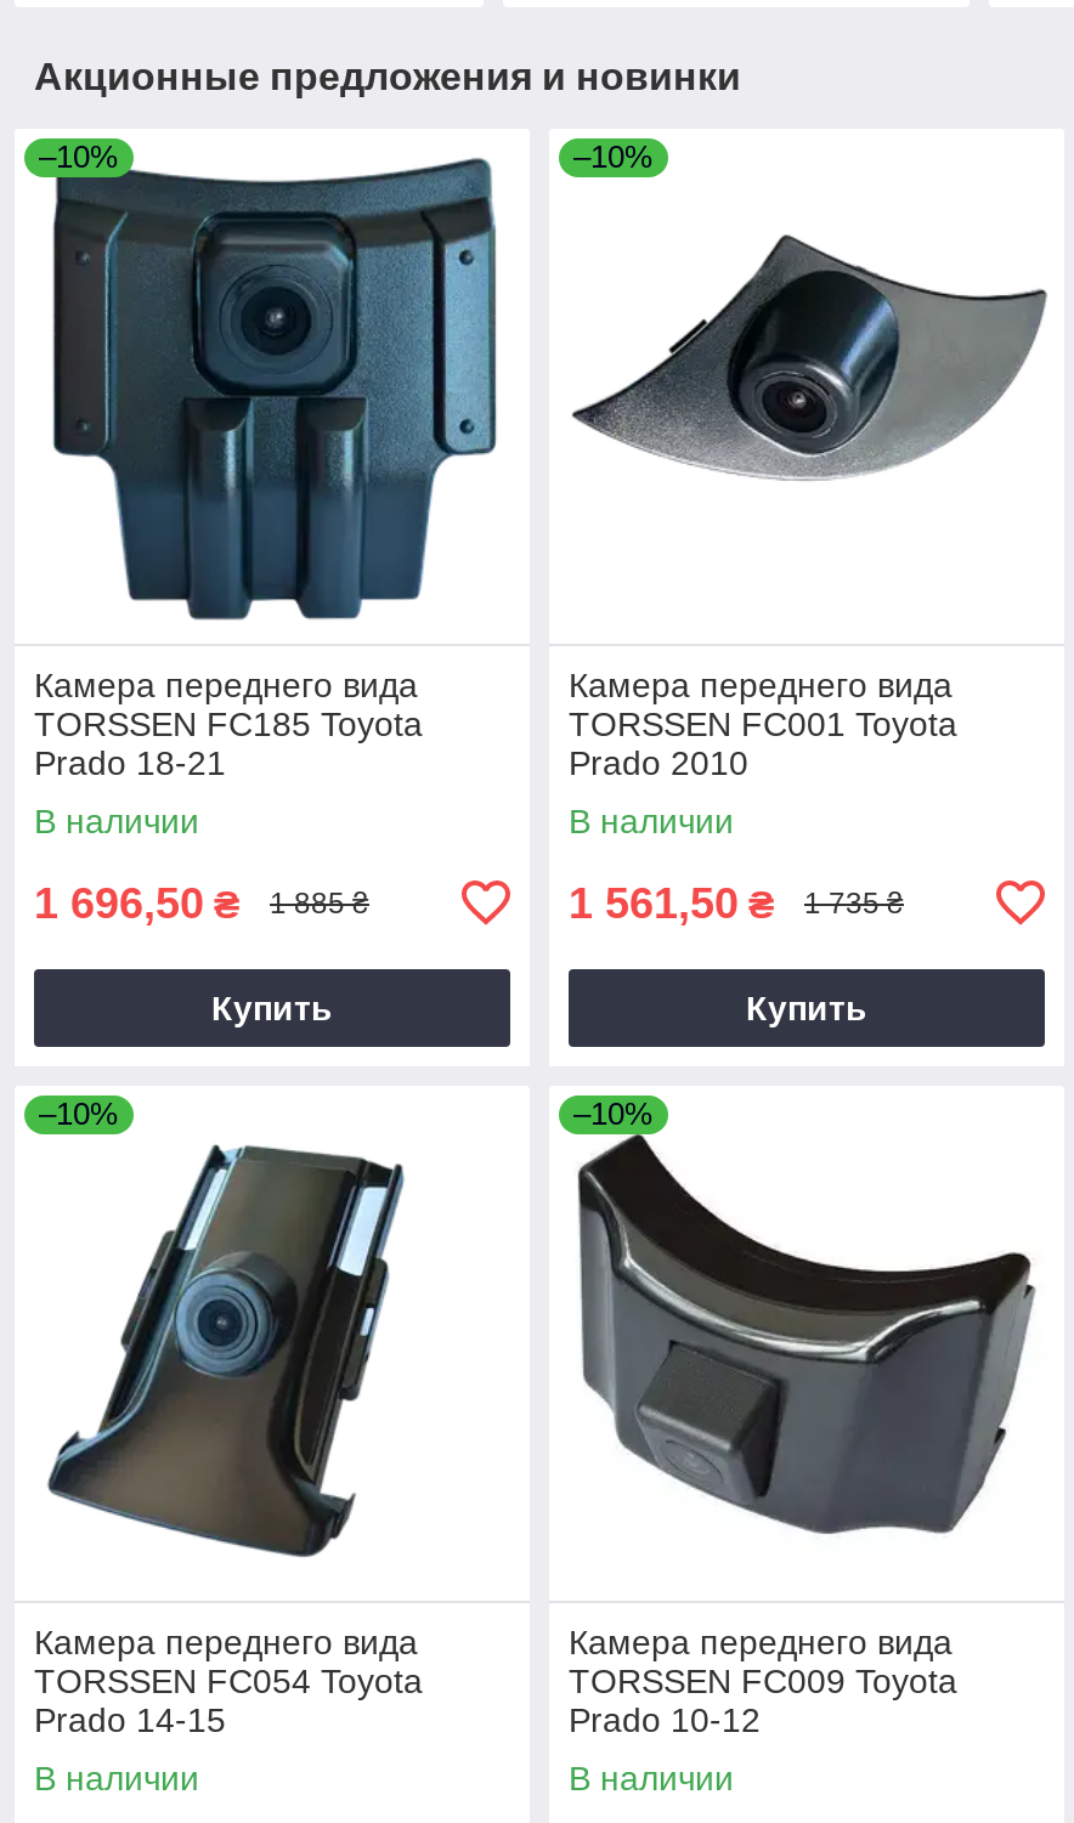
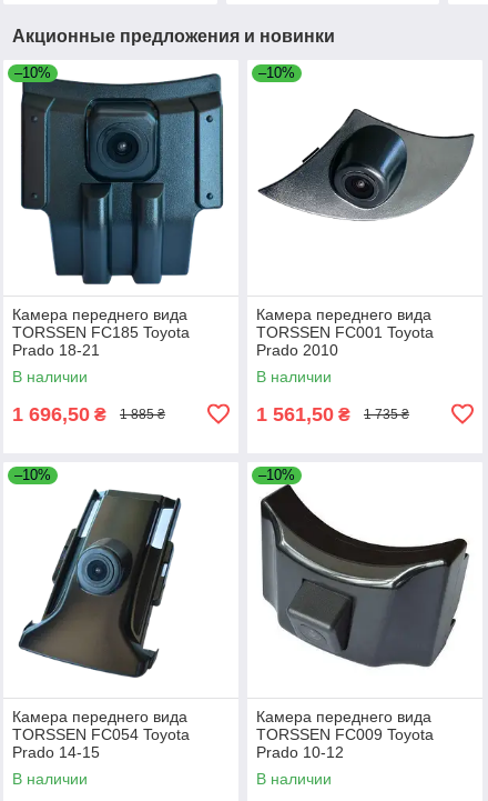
[211,988,333,1027] Купить -> none
[746,988,867,1027] Купить -> none

